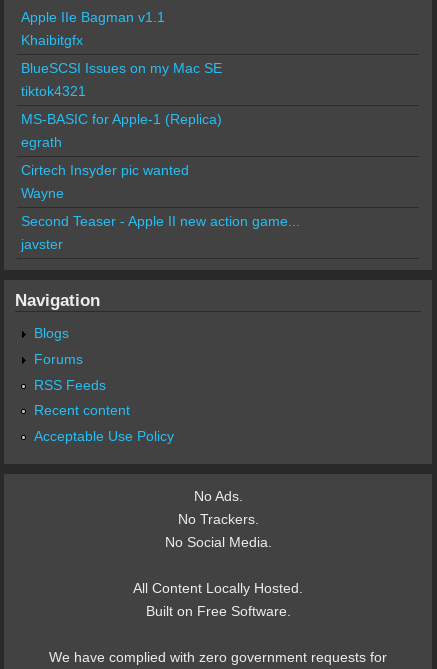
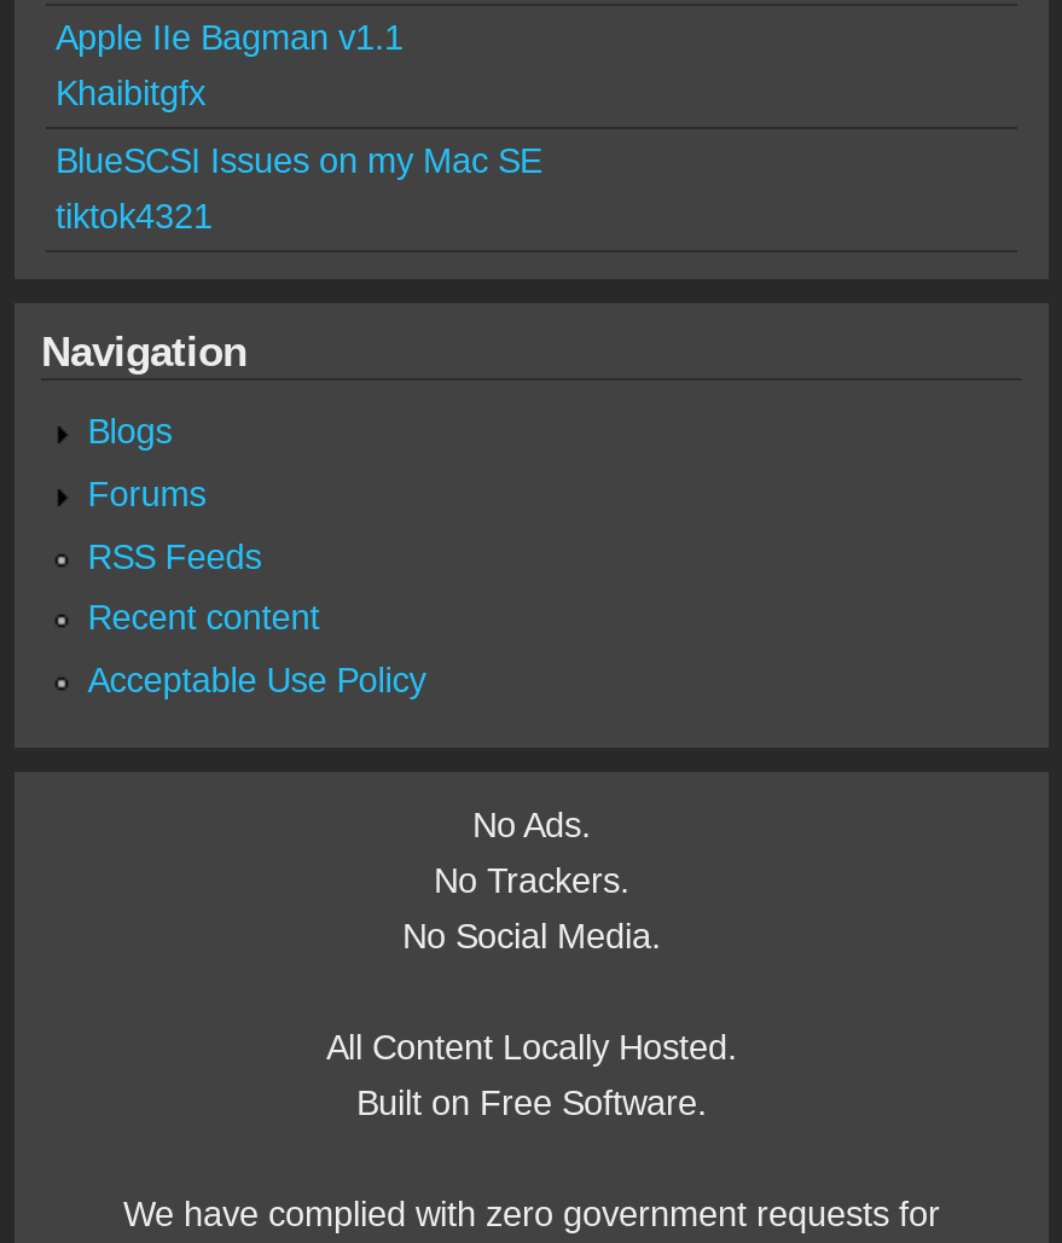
[21,111,300,252] MS-BASIC for Apple-1 (Replica) | egrath | Cirtech Insyder pic wanted | Wayne | Second Teaser - Apple II new action game... | javster -> none

